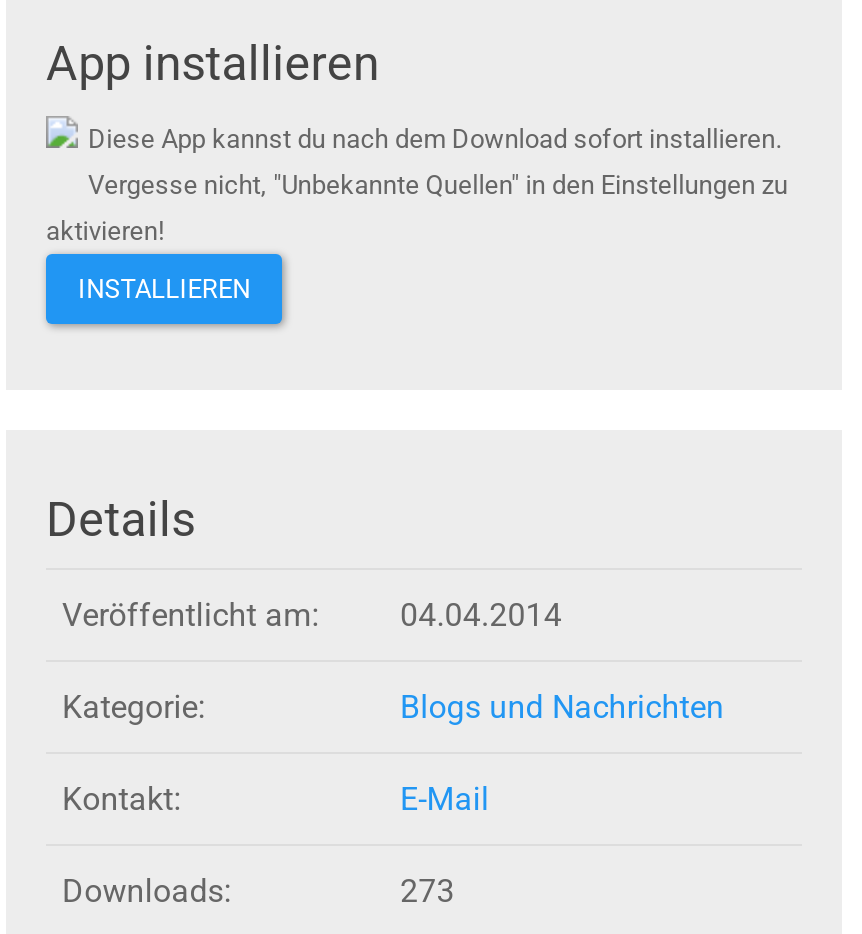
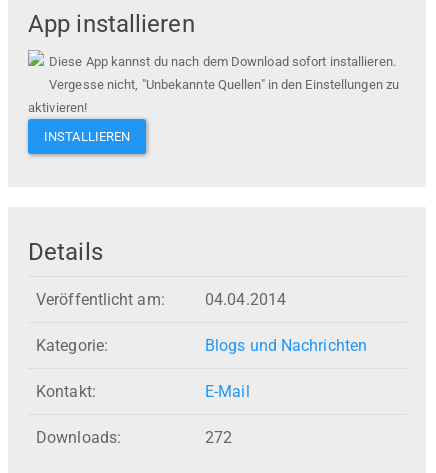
[400,872,455,910] 273 -> [205,428,232,447] 272

